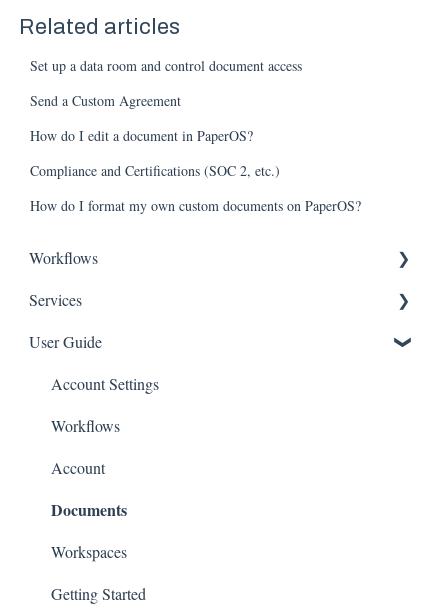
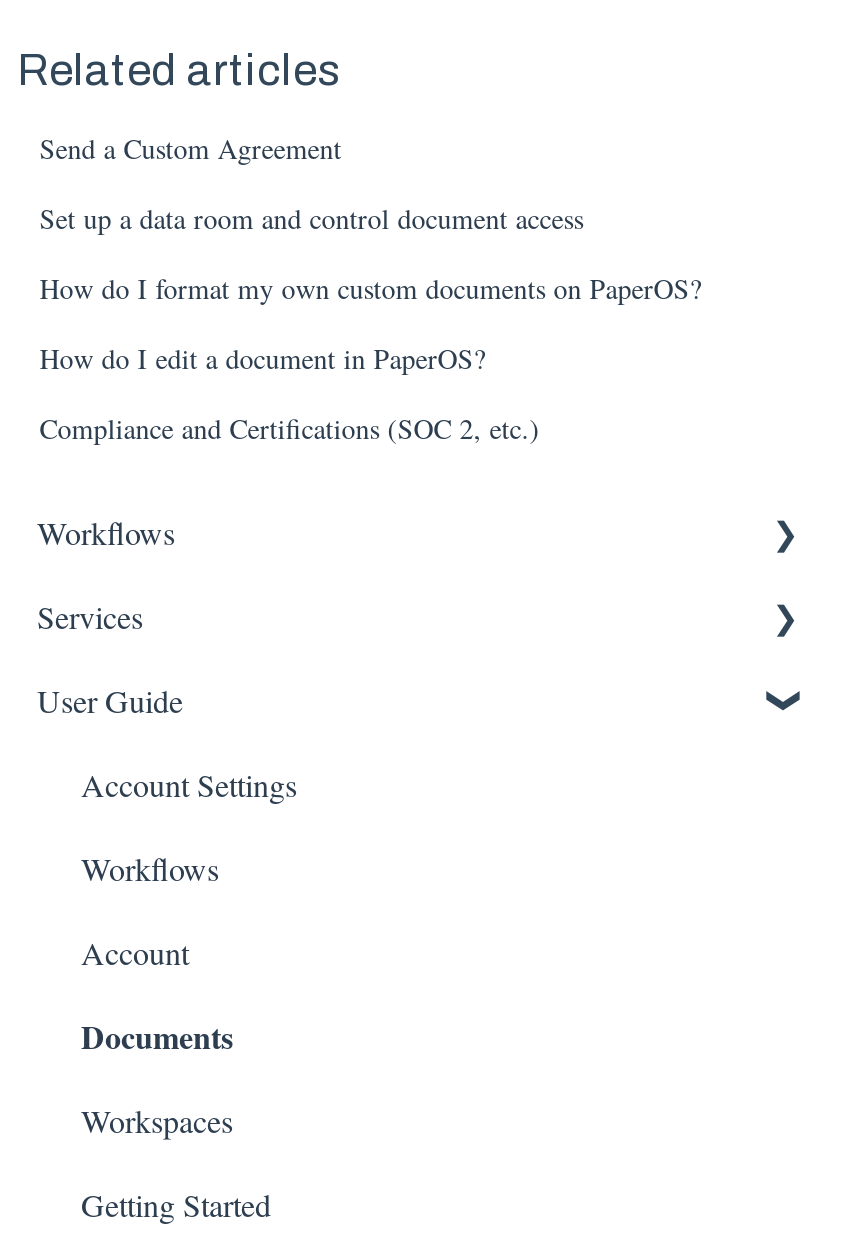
moved [30,56,302,75] -> [39,199,583,237]: Set up a data room and control document access
moved [30,91,181,110] -> [39,129,341,167]: Send a Custom Agreement
moved [30,126,280,180] -> [39,339,539,447]: How do I edit a document in PaperOS? | Compliance and Certifications (SOC 2, etc.)
moved [30,196,361,215] -> [39,269,701,307]: How do I format my own custom documents on PaperOS?

